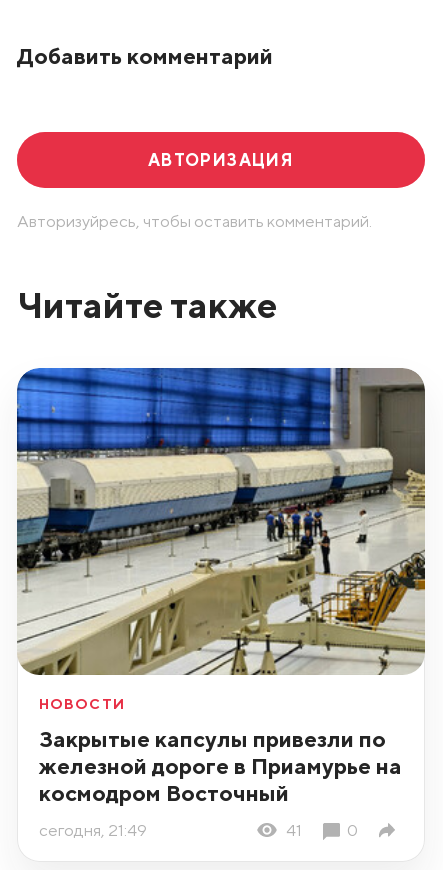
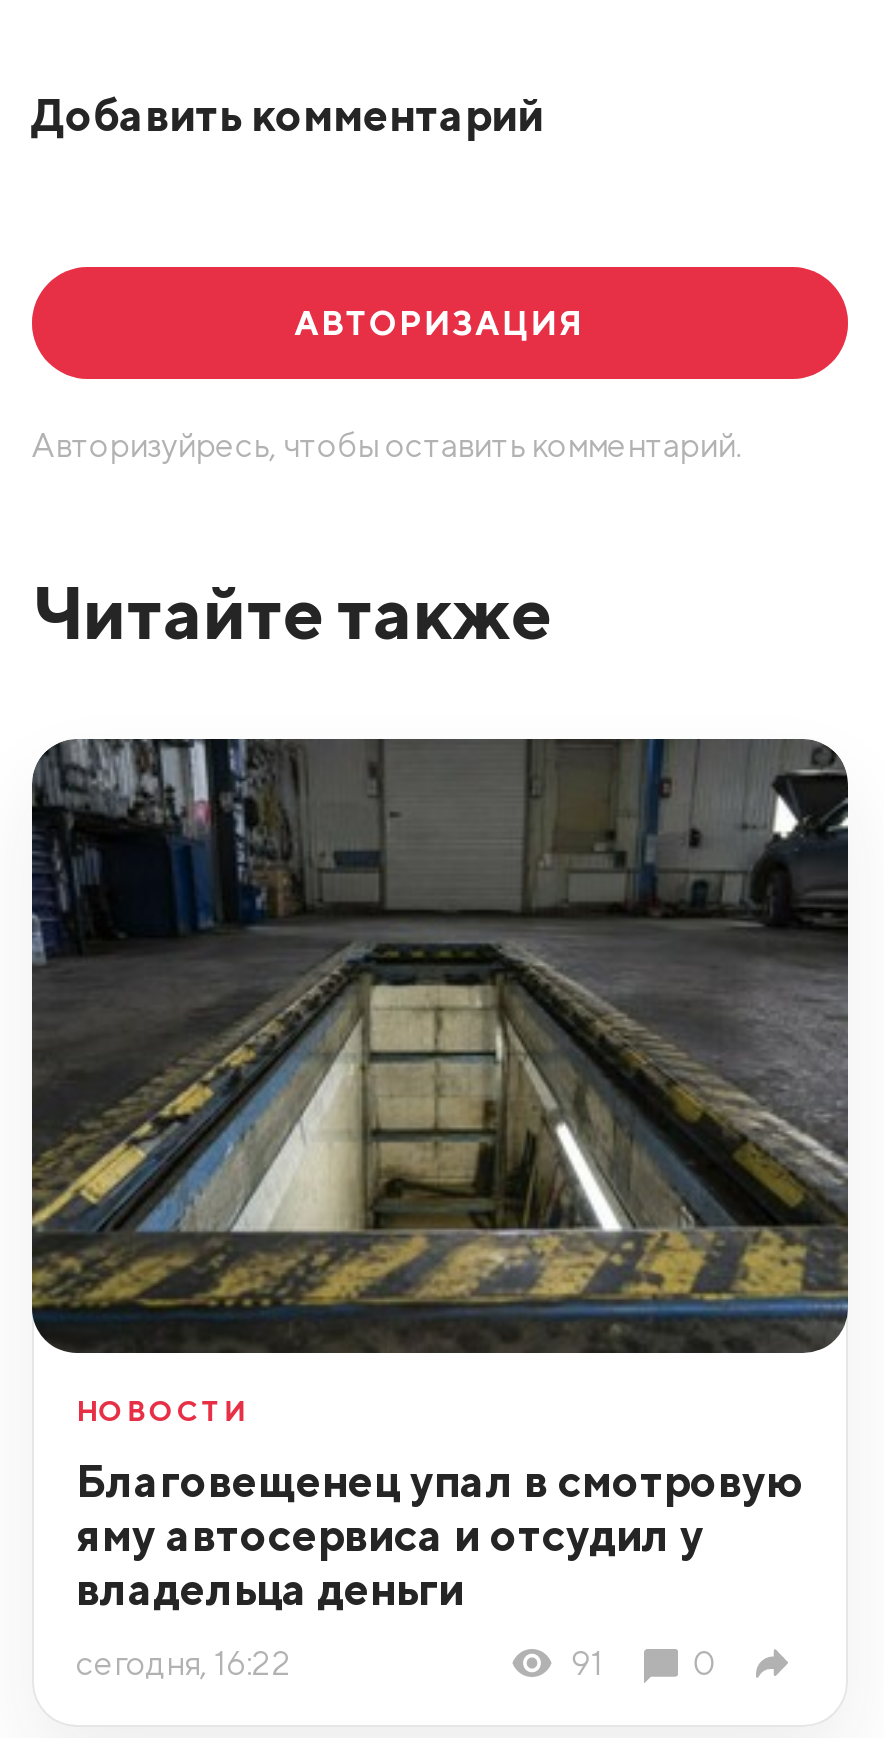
[16,367,426,676] [image] -> [30,737,850,1355] [image]
[39,725,402,806] Закрытые капсулы привезли по | железной дороге в Приамурье на | космодром Восточный -> [76,1454,802,1616] Благовещенец упал в смотровую | яму автосервиса и отсудил у | владельца деньги
[39,820,302,840] сегодня, 21:49 | 41 -> [76,1643,603,1683] сегодня, 16:22 | 91

